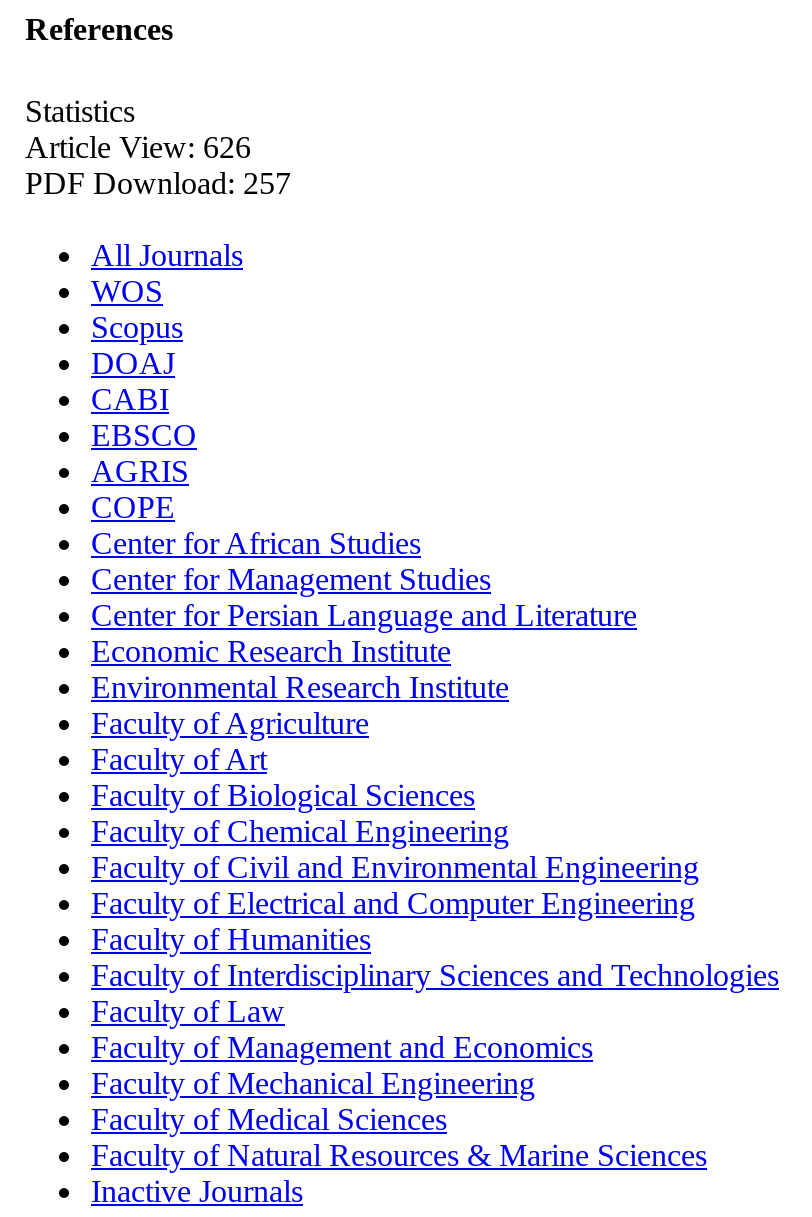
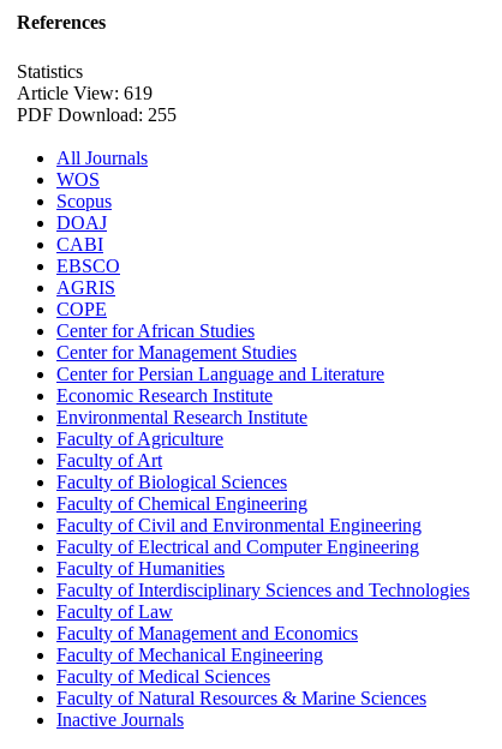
[25,130,251,164] Article View: 626 -> [17,83,153,103] Article View: 619
[25,166,291,200] PDF Download: 257 -> [17,104,177,125] PDF Download: 255

